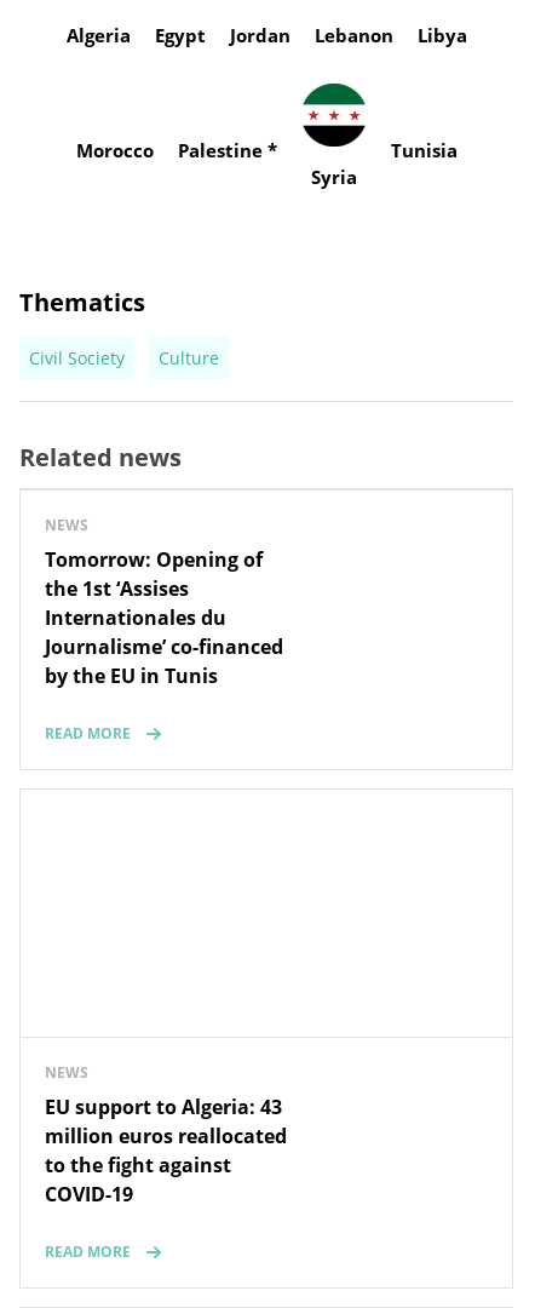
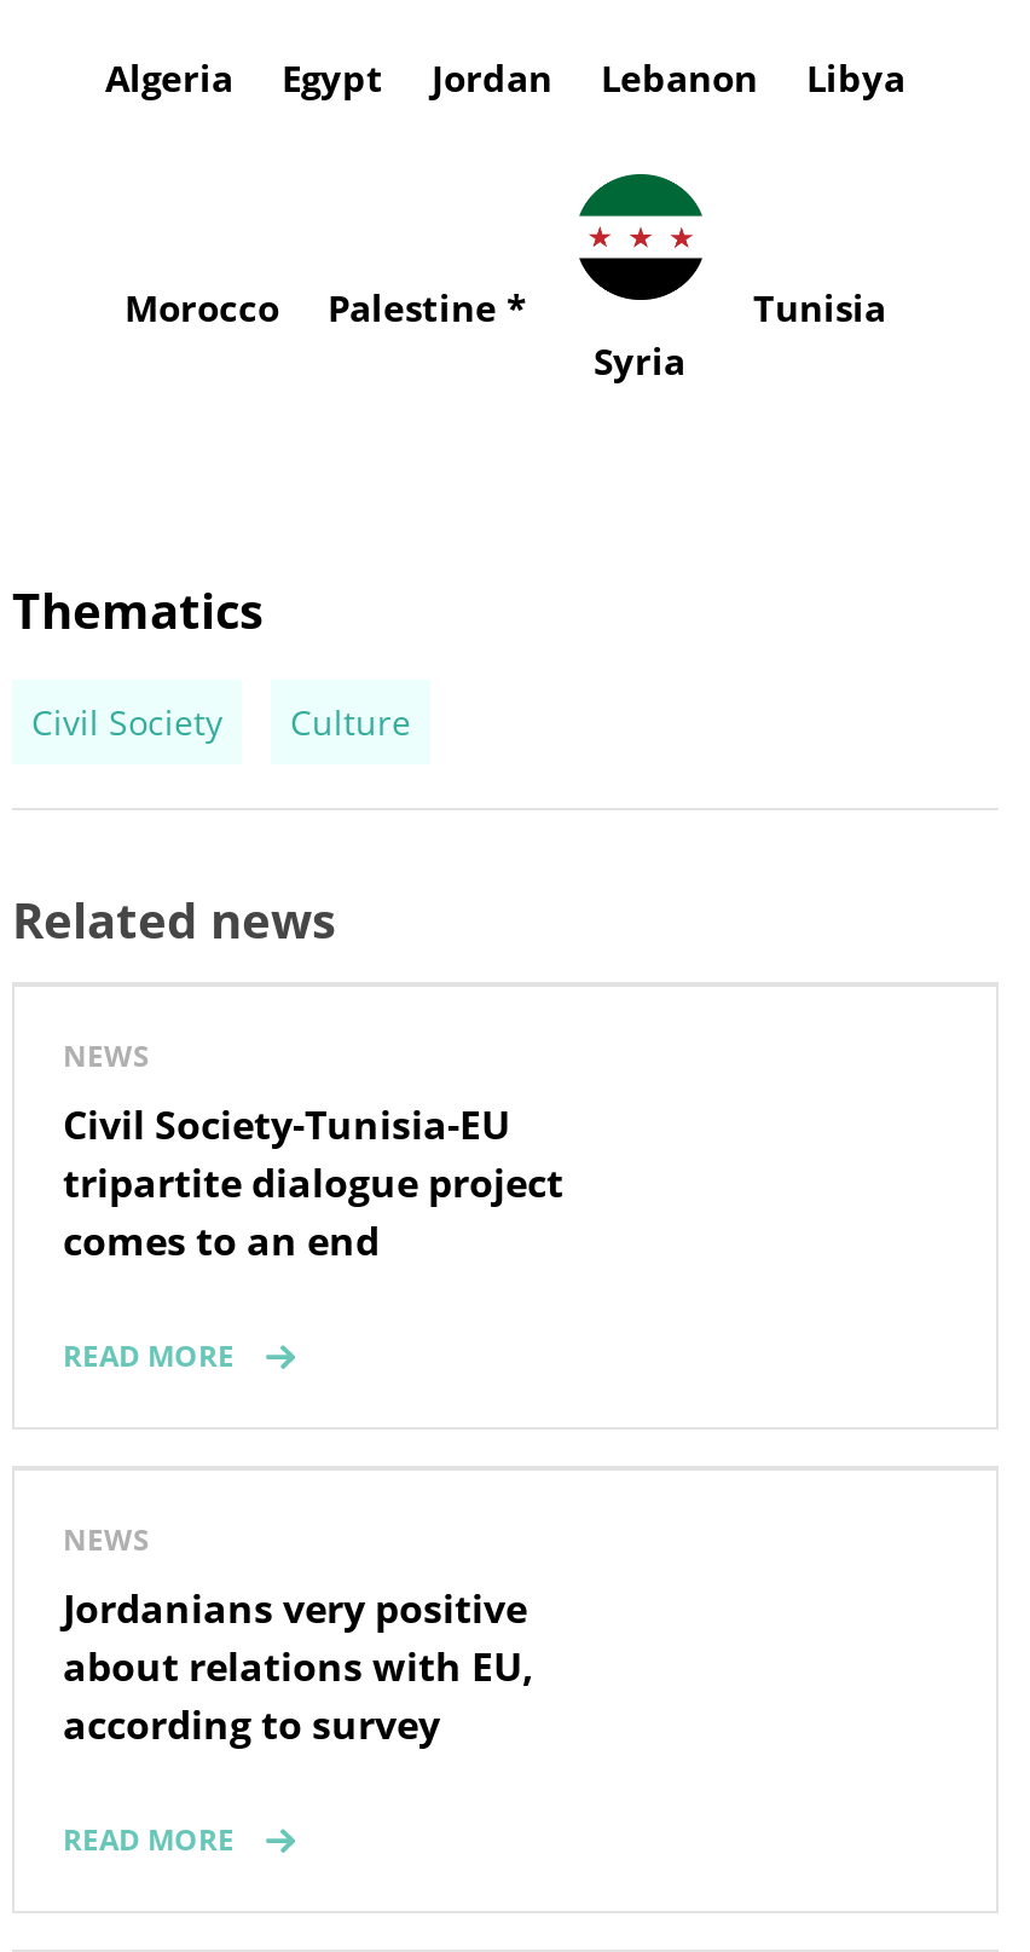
[45,547,283,690] Tomorrow: Opening of | the 1st ‘Assises | Internationales du | Journalisme’ co-financed | by the EU in Tunis -> [63,1099,563,1269] Civil Society-Tunisia-EU | tripartite dialogue project | comes to an end
[45,1094,287,1208] EU support to Algeria: 43 | million euros reallocated | to the fight against | COVID-19 -> [63,1583,534,1752] Jordanians very positive | about relations with EU, | according to survey

